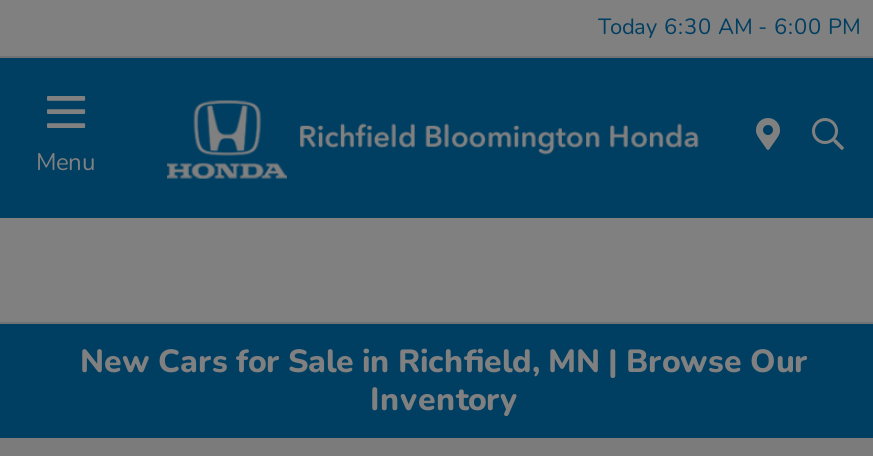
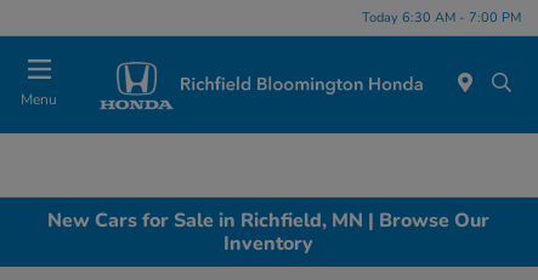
[598,11,860,41] Today 6:30 AM - 6:00 PM -> [362,8,521,26] Today 6:30 AM - 7:00 PM

